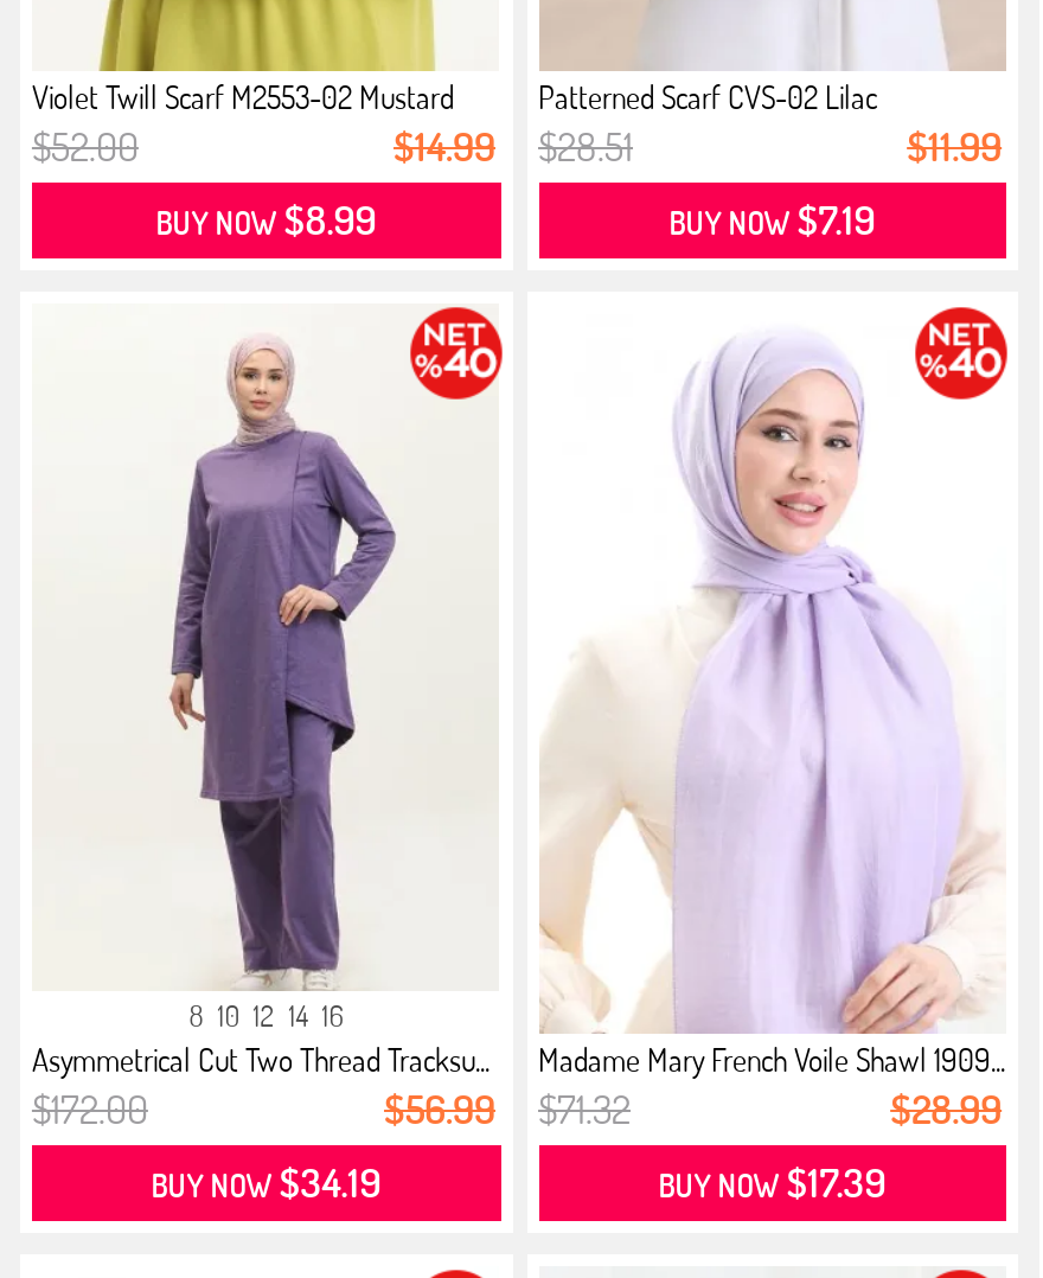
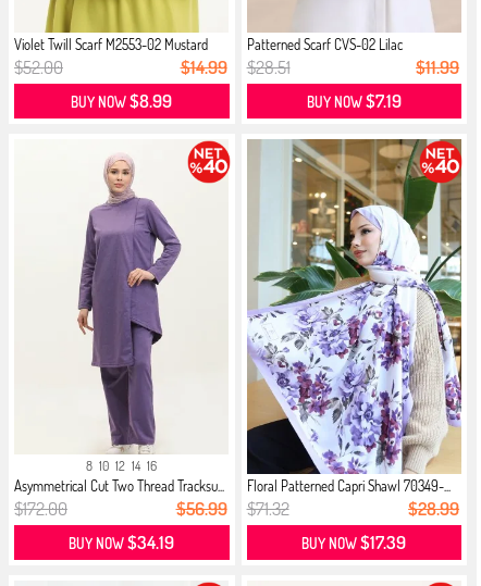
[538,303,1006,1080] [image] | Madame Mary French Voile Shawl 1909... -> [246,138,462,495] [image] | Floral Patterned Capri Shawl 70349-...

